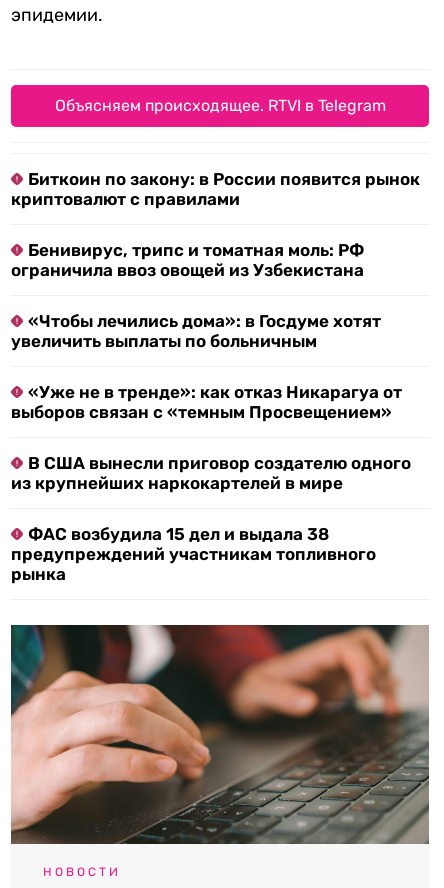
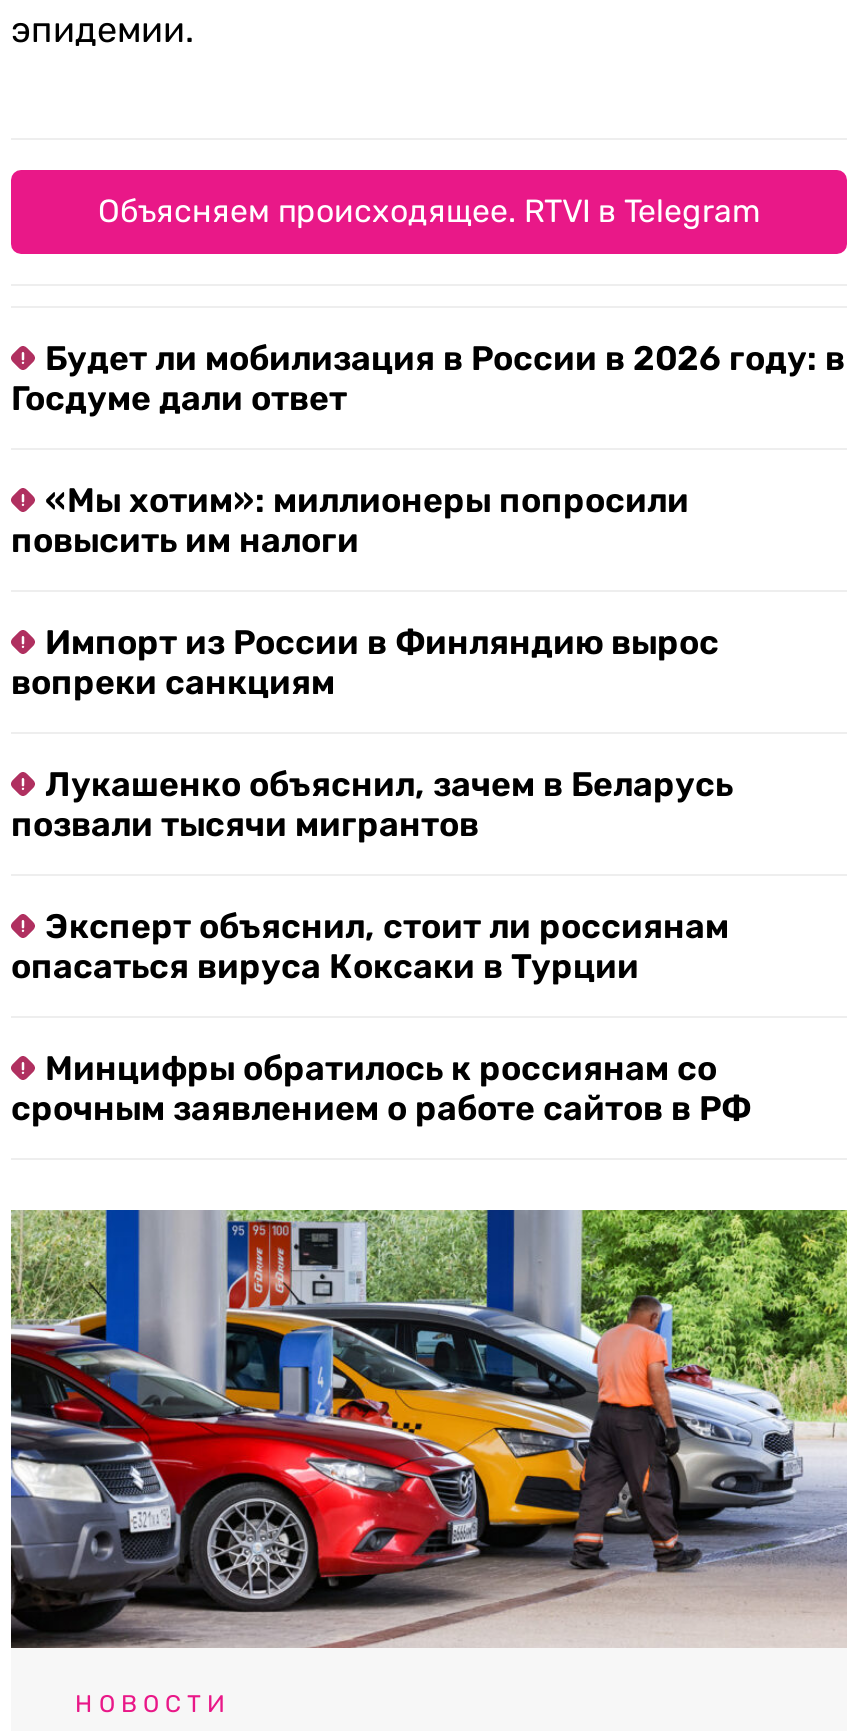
[11,169,420,209] Биткоин по закону: в России появится рынок | криптовалют с правилами -> [11,338,845,418] Будет ли мобилизация в России в 2026 году: в | Госдуме дали ответ
[11,240,364,280] Бенивирус, трипс и томатная моль: РФ | ограничила ввоз овощей из Узбекистана -> [11,480,689,560] «Мы хотим»: миллионеры попросили | повысить им налоги
[11,311,381,351] «Чтобы лечились дома»: в Госдуме хотят | увеличить выплаты по больничным -> [11,622,719,702] Импорт из России в Финляндию вырос | вопреки санкциям
[11,382,402,422] «Уже не в тренде»: как отказ Никарагуа от | выборов связан с «темным Просвещением» -> [11,764,733,844] Лукашенко объяснил, зачем в Беларусь | позвали тысячи мигрантов
[11,453,411,493] В США вынесли приговор создателю одного | из крупнейших наркокартелей в мире -> [11,906,729,986] Эксперт объяснил, стоит ли россиянам | опасаться вируса Коксаки в Турции
[11,524,376,584] ФАС возбудила 15 дел и выдала 38 | предупреждений участникам топливного | рынка -> [11,1048,751,1128] Минцифры обратилось к россиянам со | срочным заявлением о работе сайтов в РФ
[10,624,429,845] [image] -> [9,1208,849,1648] [image]

